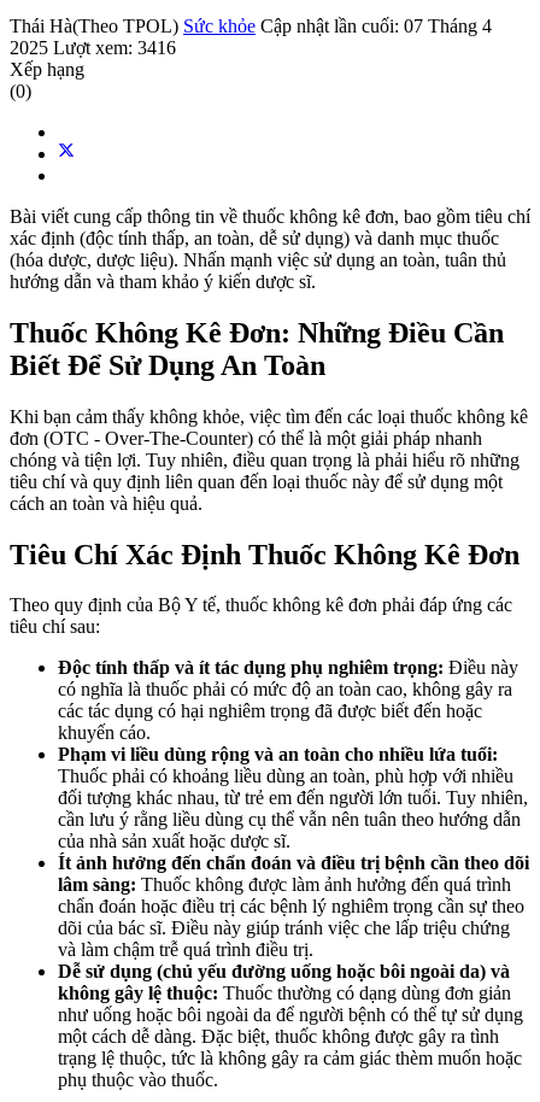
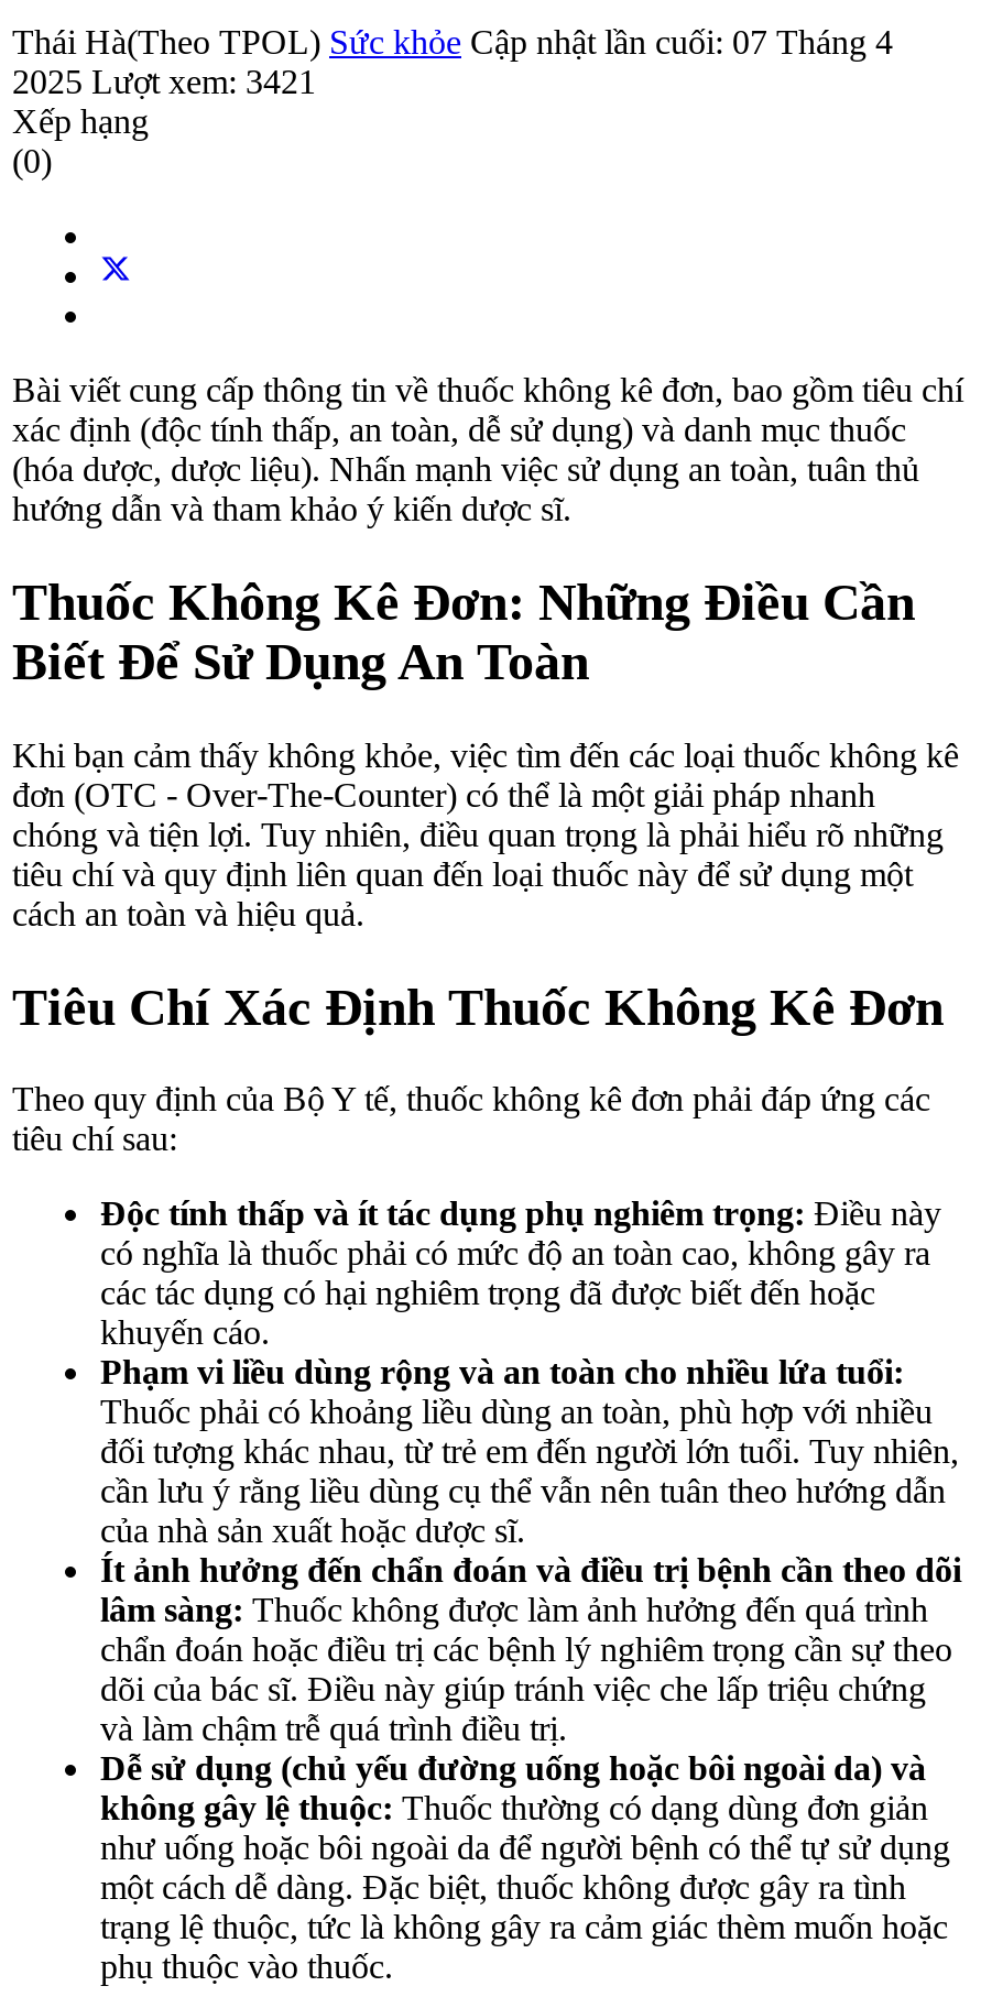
[10,37,176,58] 2025 Lượt xem: 3416 -> [12,62,316,100] 2025 Lượt xem: 3421

